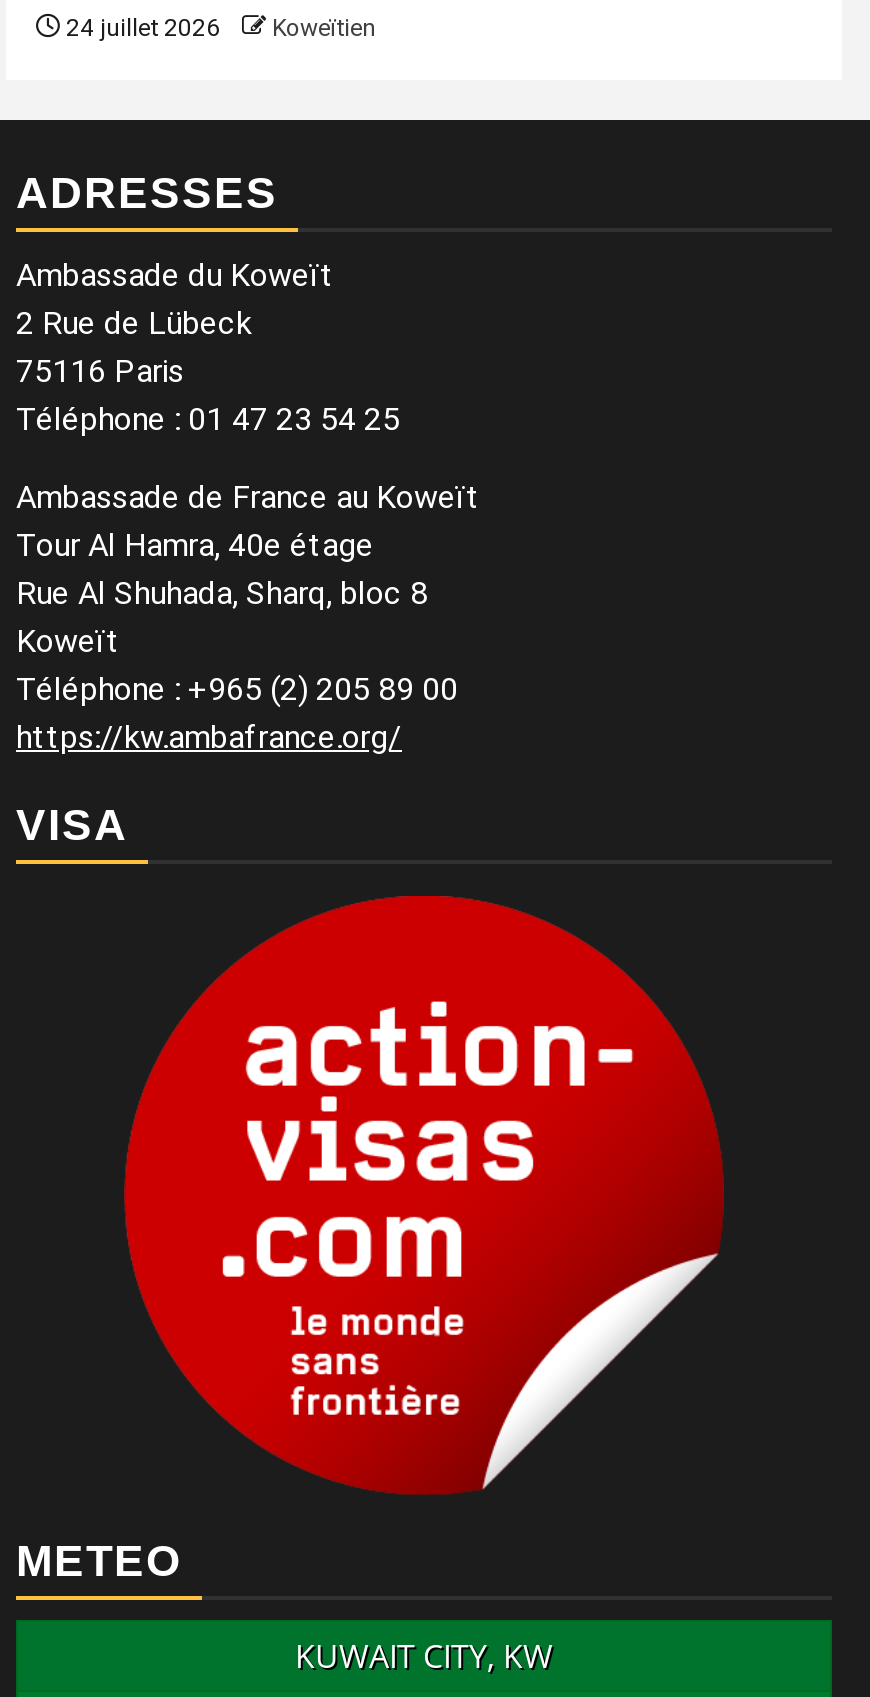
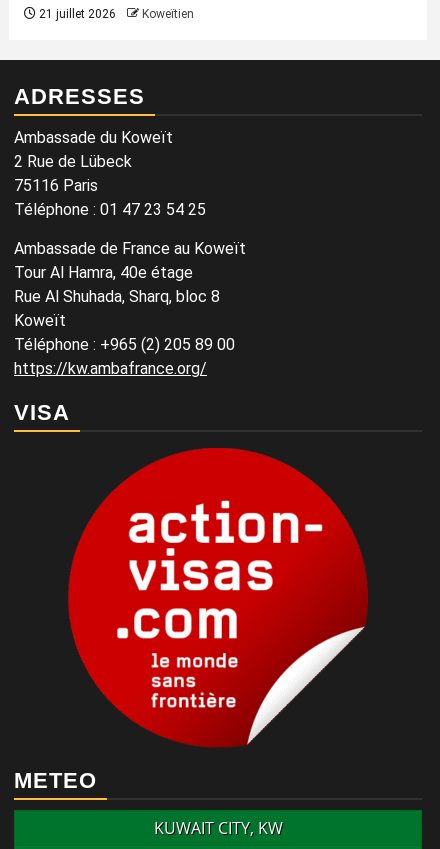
[60,14,376,42] 24 juillet 2026 Koweïtien -> [36,7,194,21] 21 juillet 2026 Koweïtien

